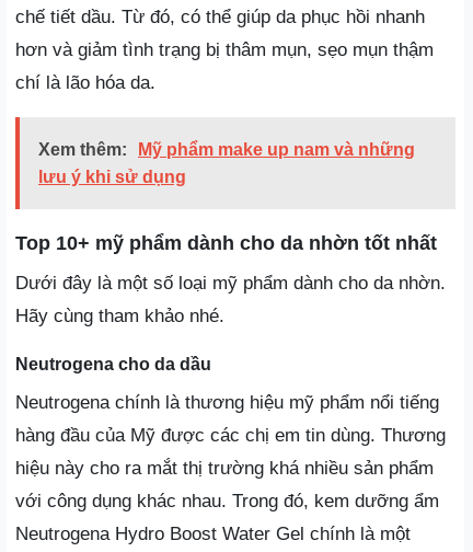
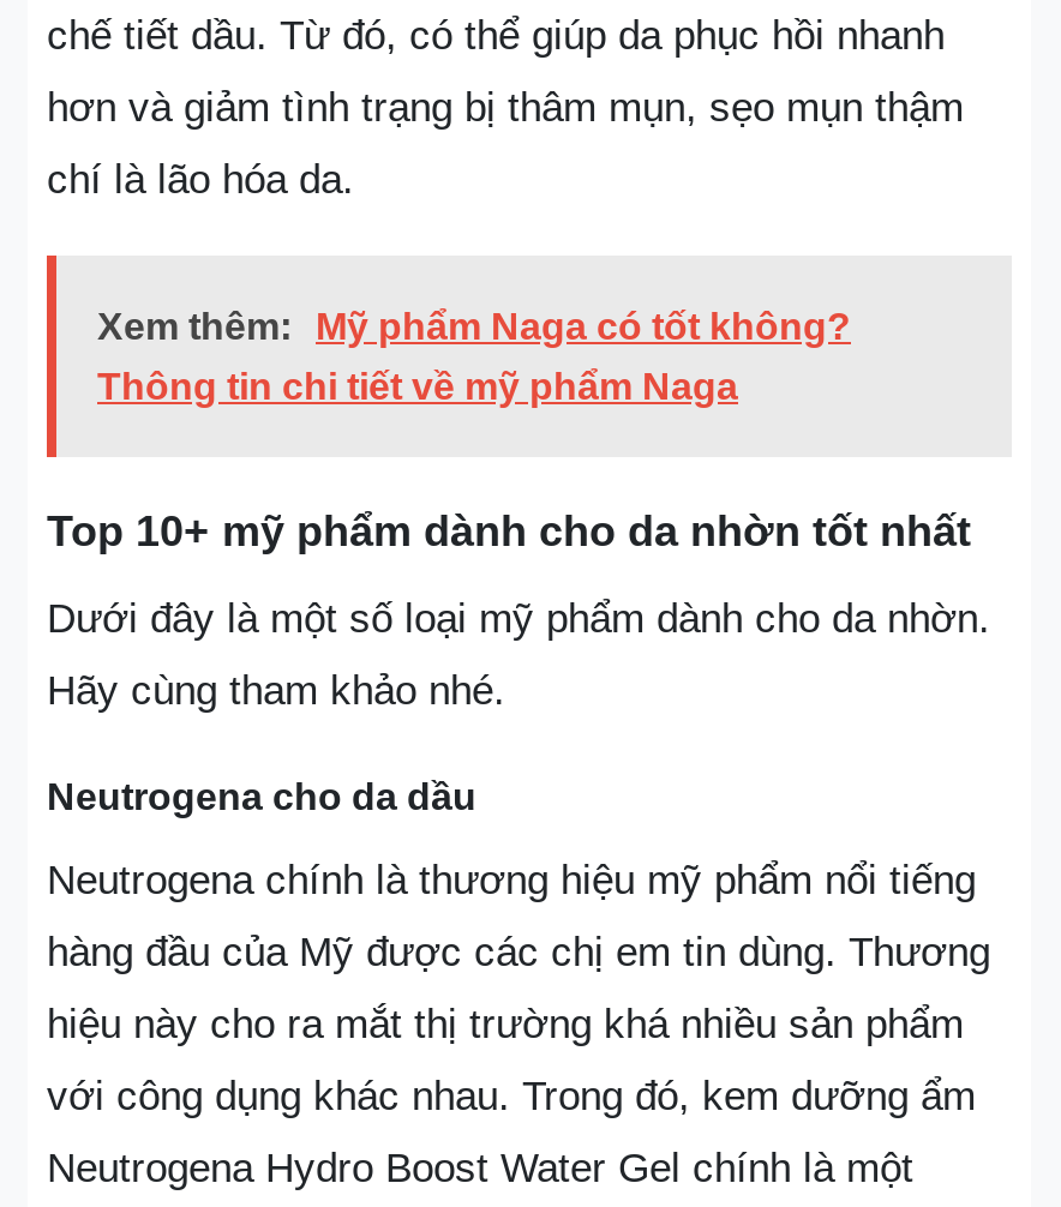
[38,140,415,158] Xem thêm: Mỹ phẩm make up nam và những -> [97,305,851,346] Xem thêm: Mỹ phẩm Naga có tốt không?
[38,167,186,186] lưu ý khi sử dụng -> [97,365,738,406] Thông tin chi tiết về mỹ phẩm Naga

